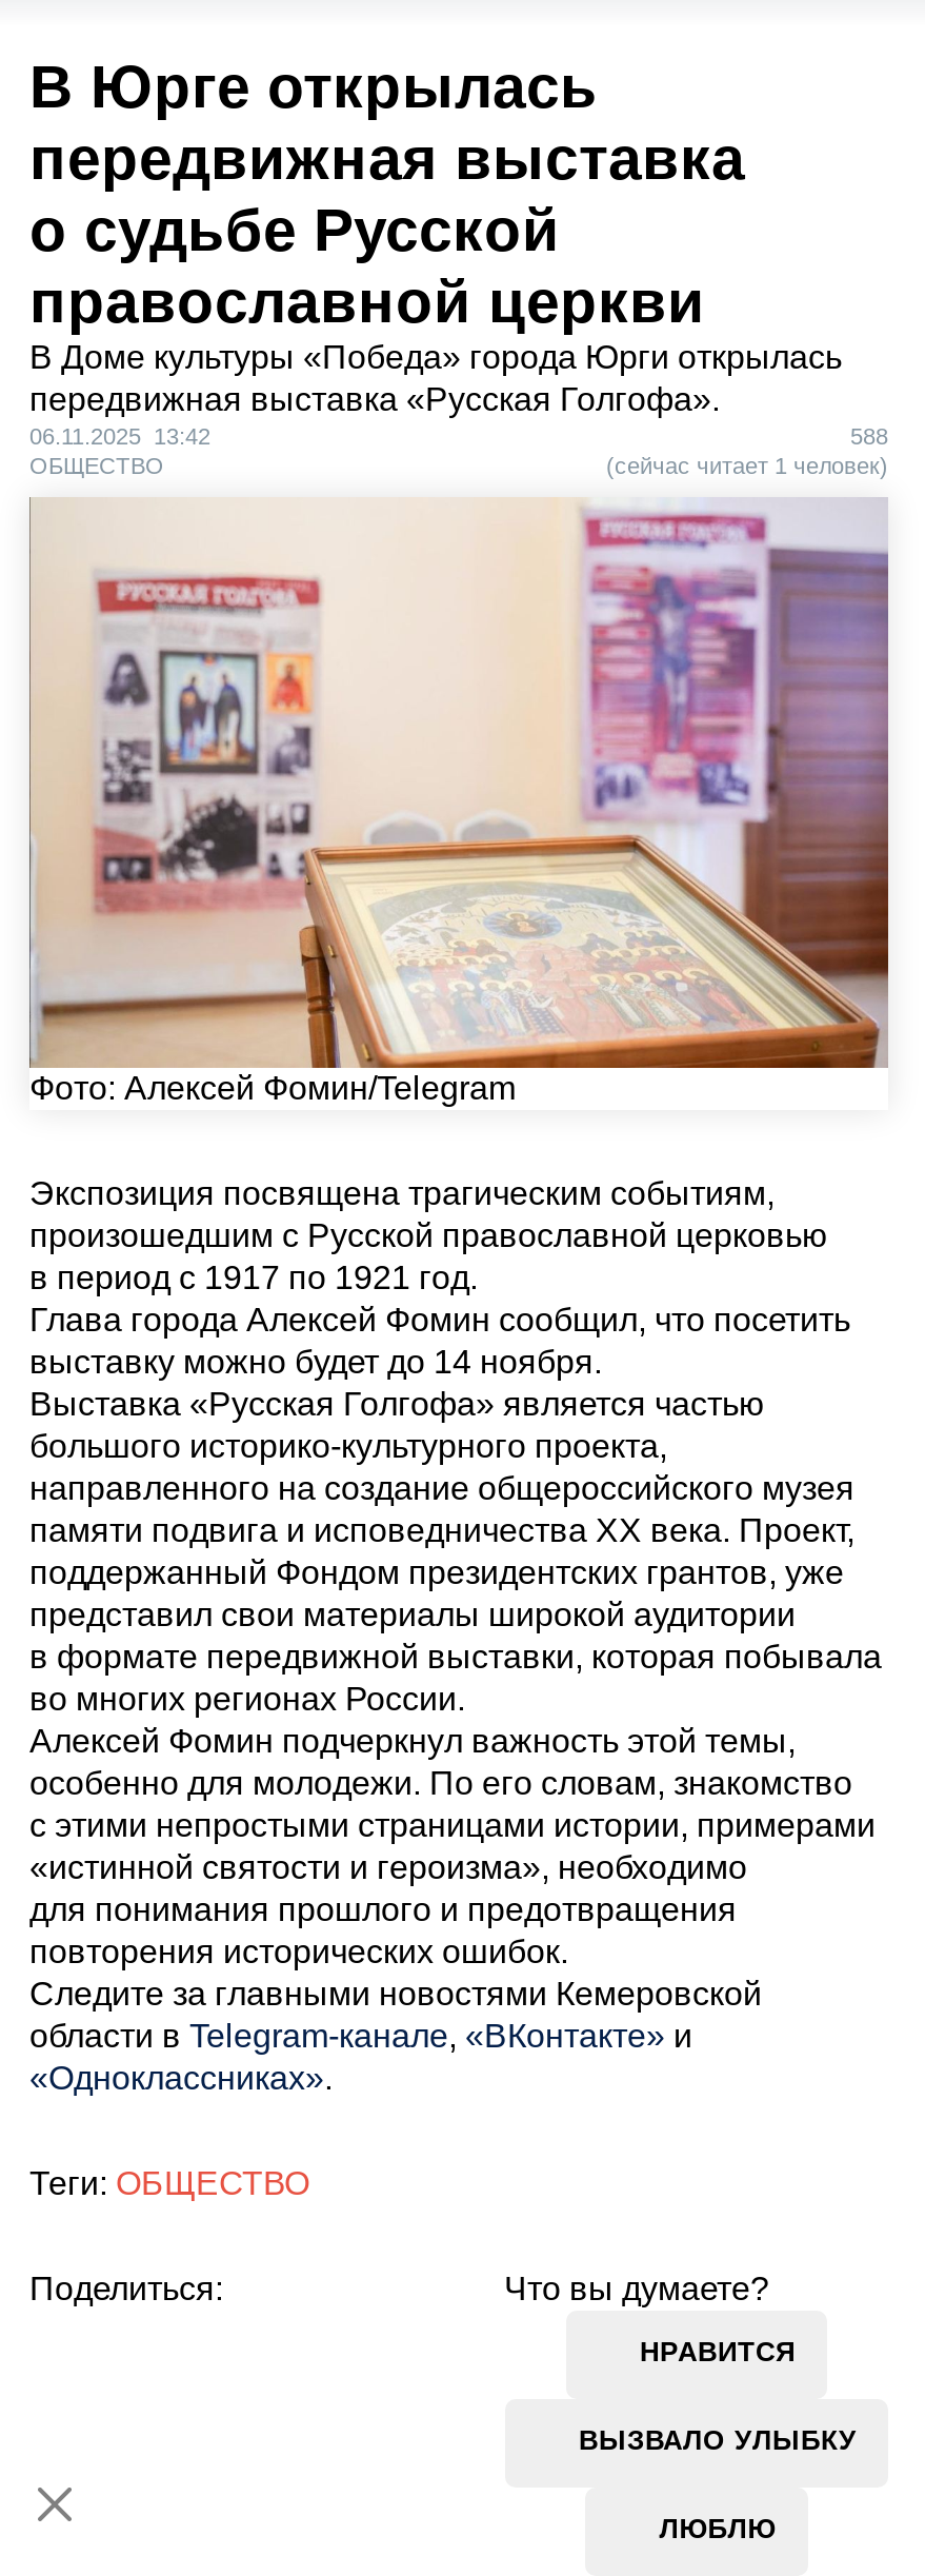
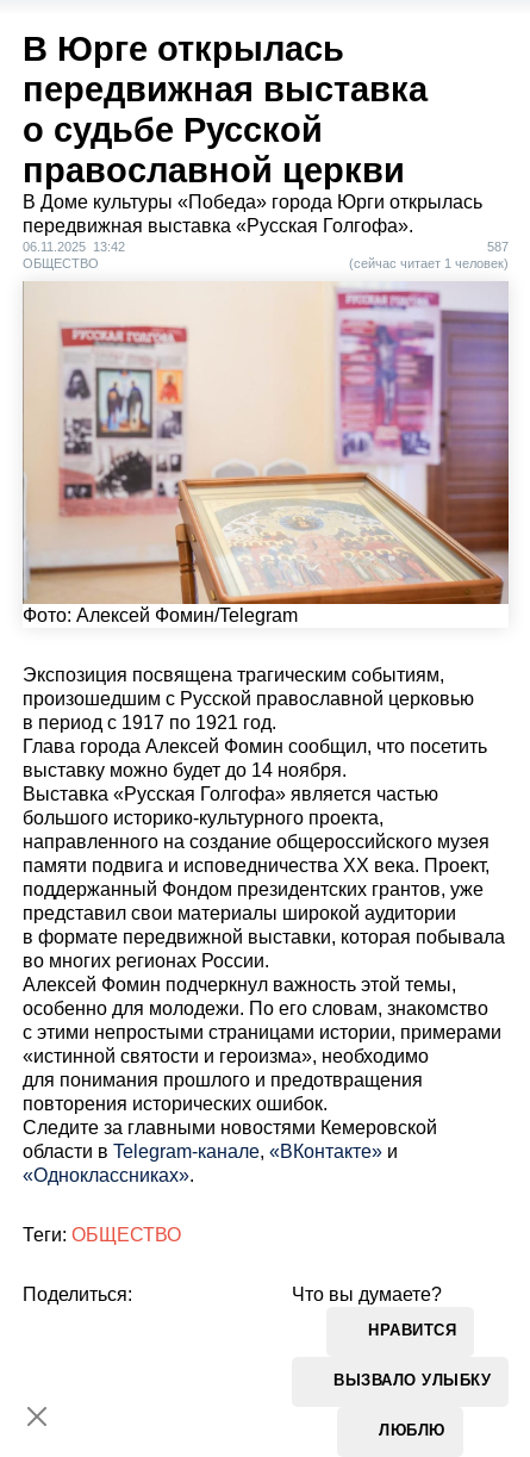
[850,423,888,449] 588 -> [487,239,509,254] 587

